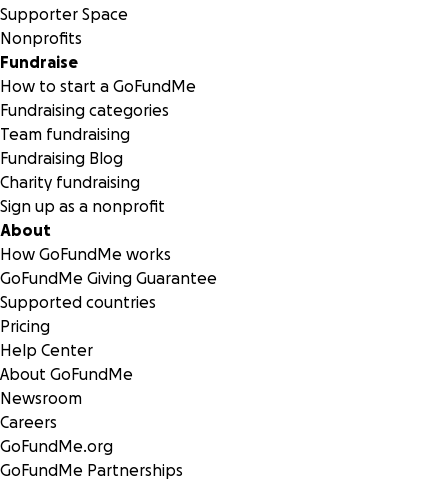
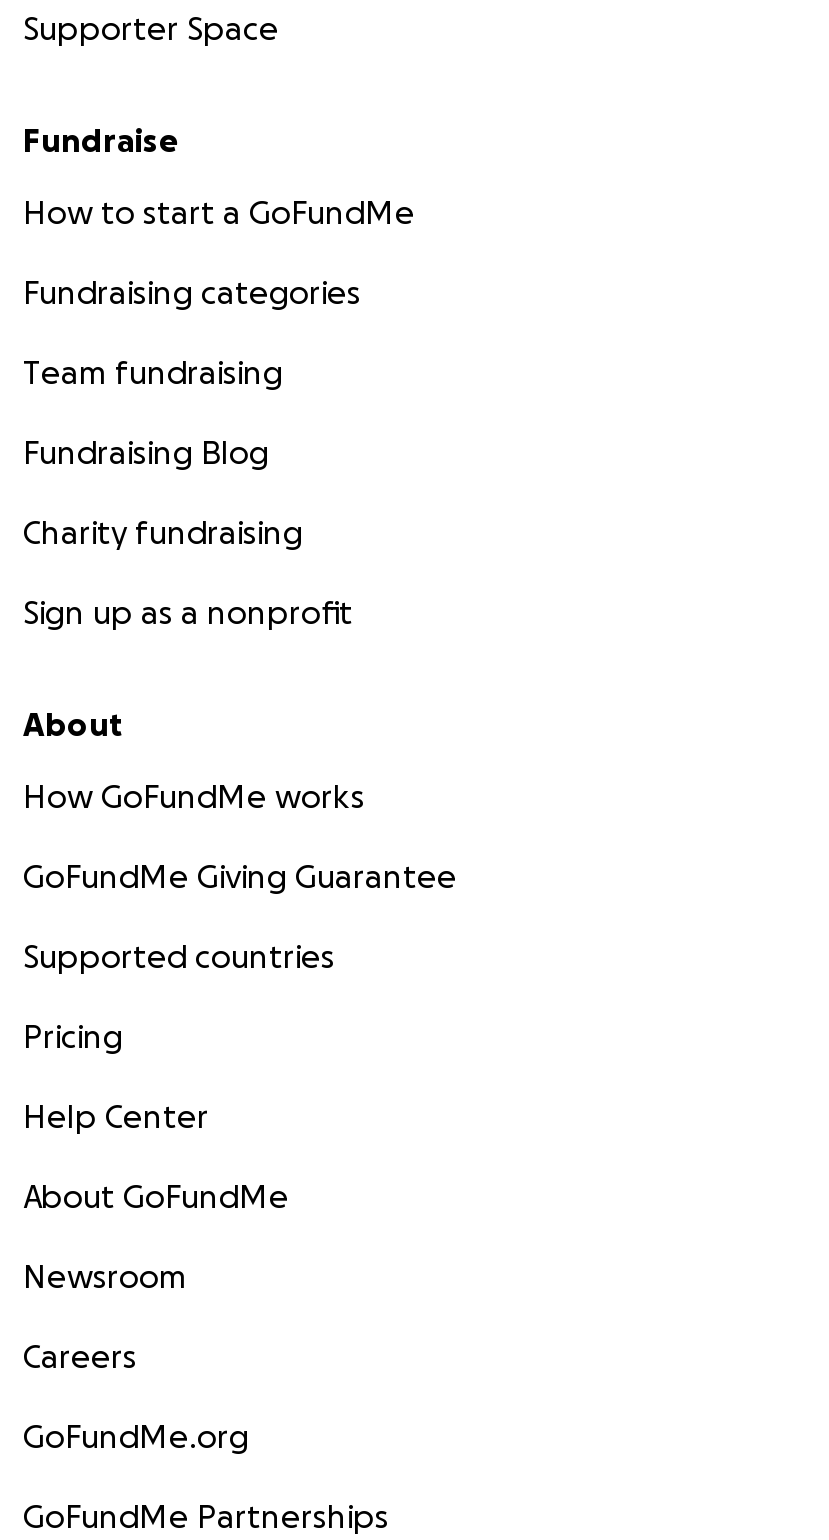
[0,29,82,47] Nonprofits -> none

